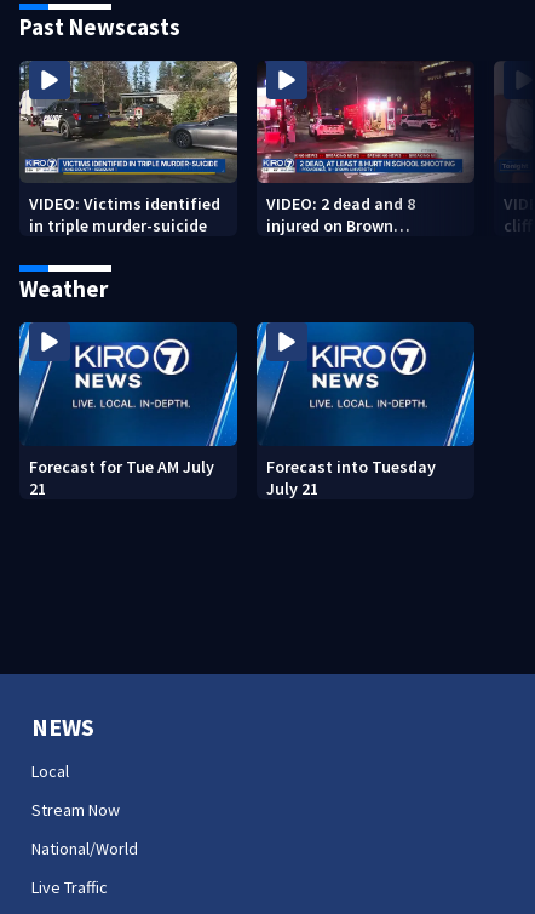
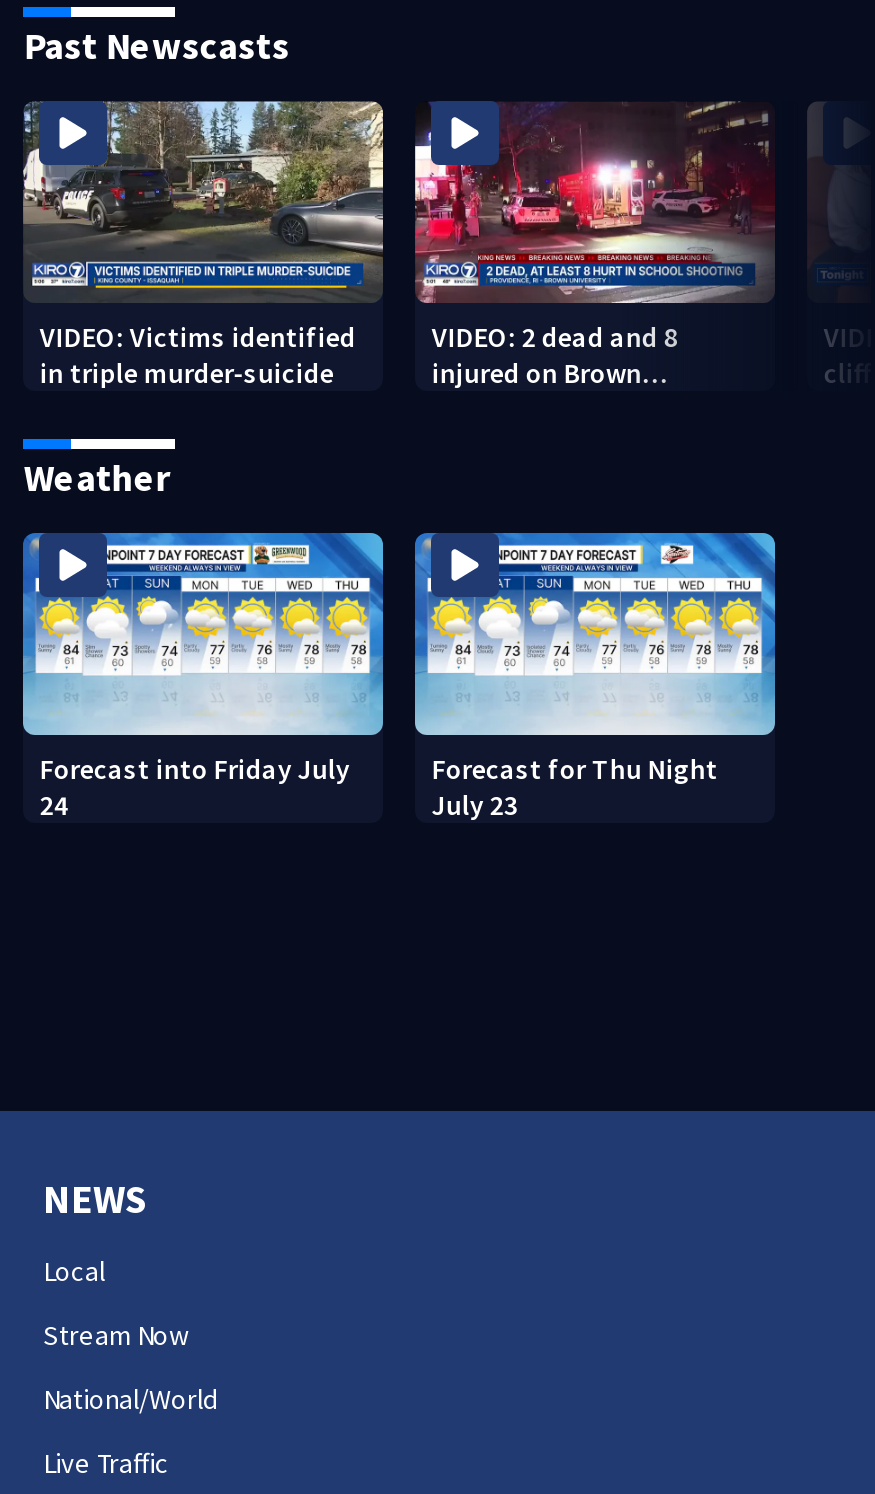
[18,322,238,499] [image] | Forecast for Tue AM July | 21 -> [21,531,385,823] [image] | Forecast into Friday July | 24
[255,322,476,499] [image] | Forecast into Tuesday | July 21 -> [413,531,777,823] [image] | Forecast for Thu Night | July 23

